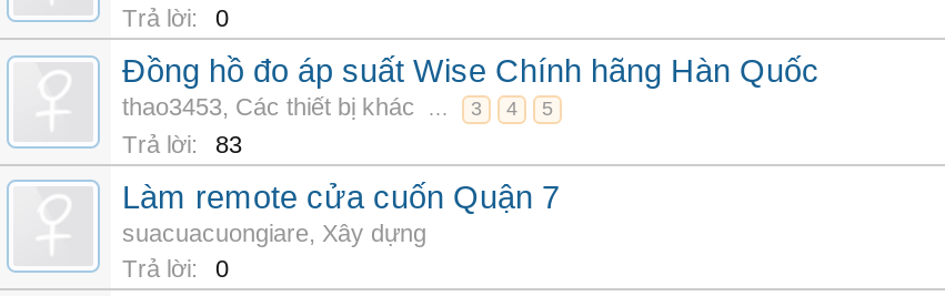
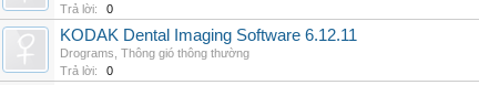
[122,53,820,246] Đồng hồ đo áp suất Wise Chính hãng Hàn Quốc | thao3453, Các thiết bị khác ... | 3 | 4 | 5 | Trả lời: | 83 | Làm remote cửa cuốn Quận 7 | suacuacuongiare, Xây dựng -> [60,26,357,60] KODAK Dental Imaging Software 6.12.11 | Drograms, Thông gió thông thường

